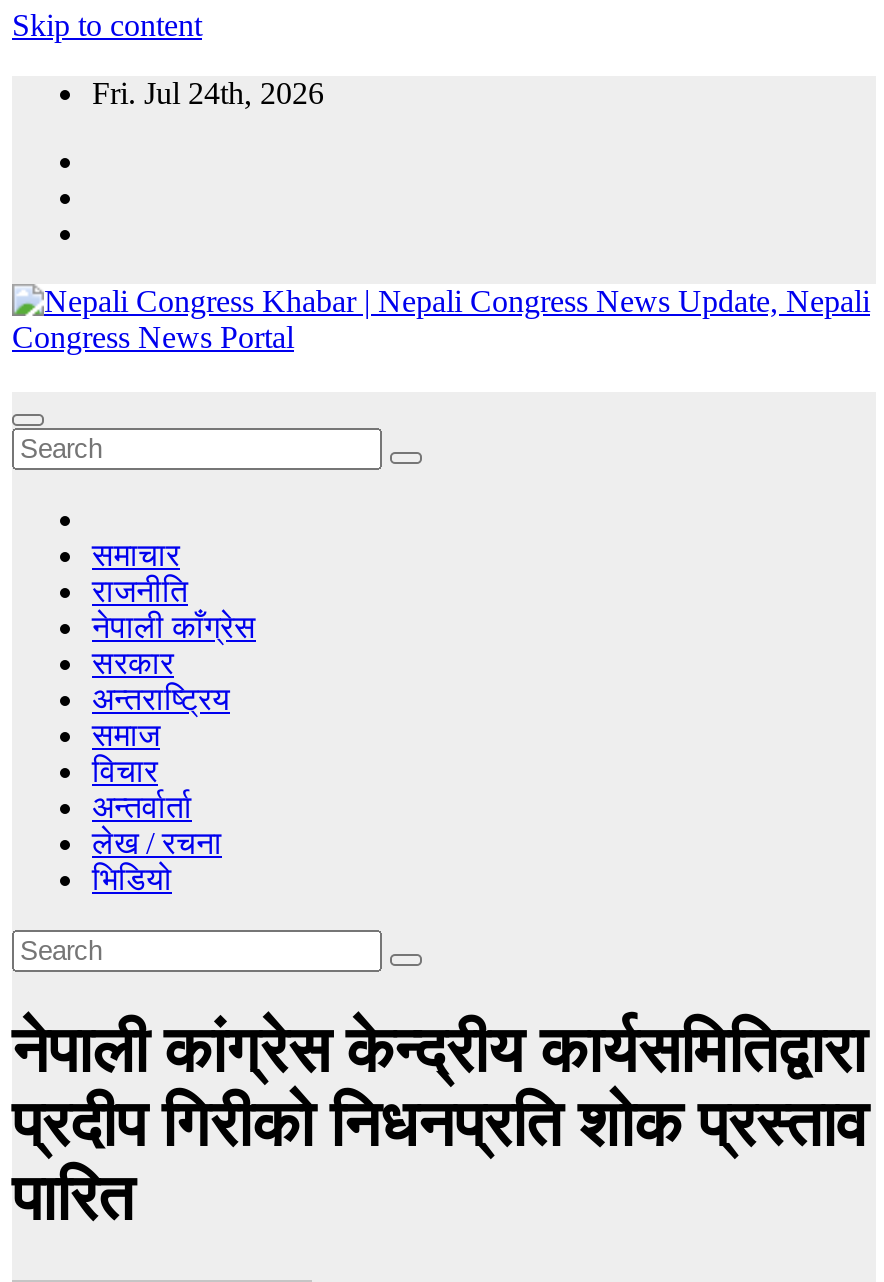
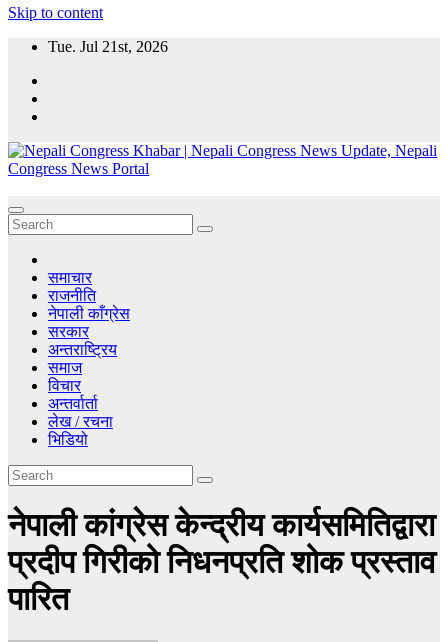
[92,76,324,110] Fri. Jul 24th, 2026 -> [48,38,168,55] Tue. Jul 21st, 2026

